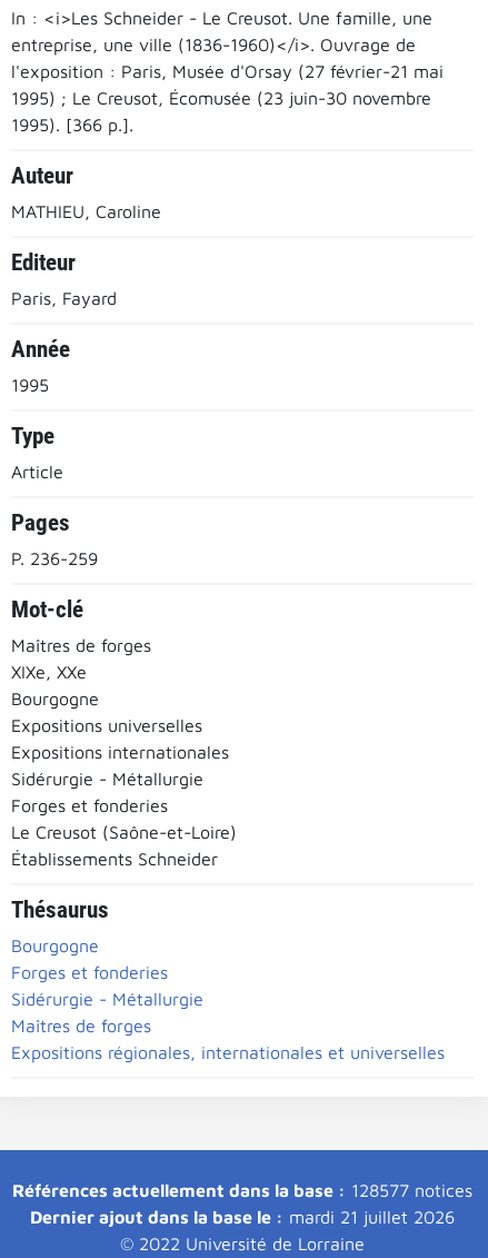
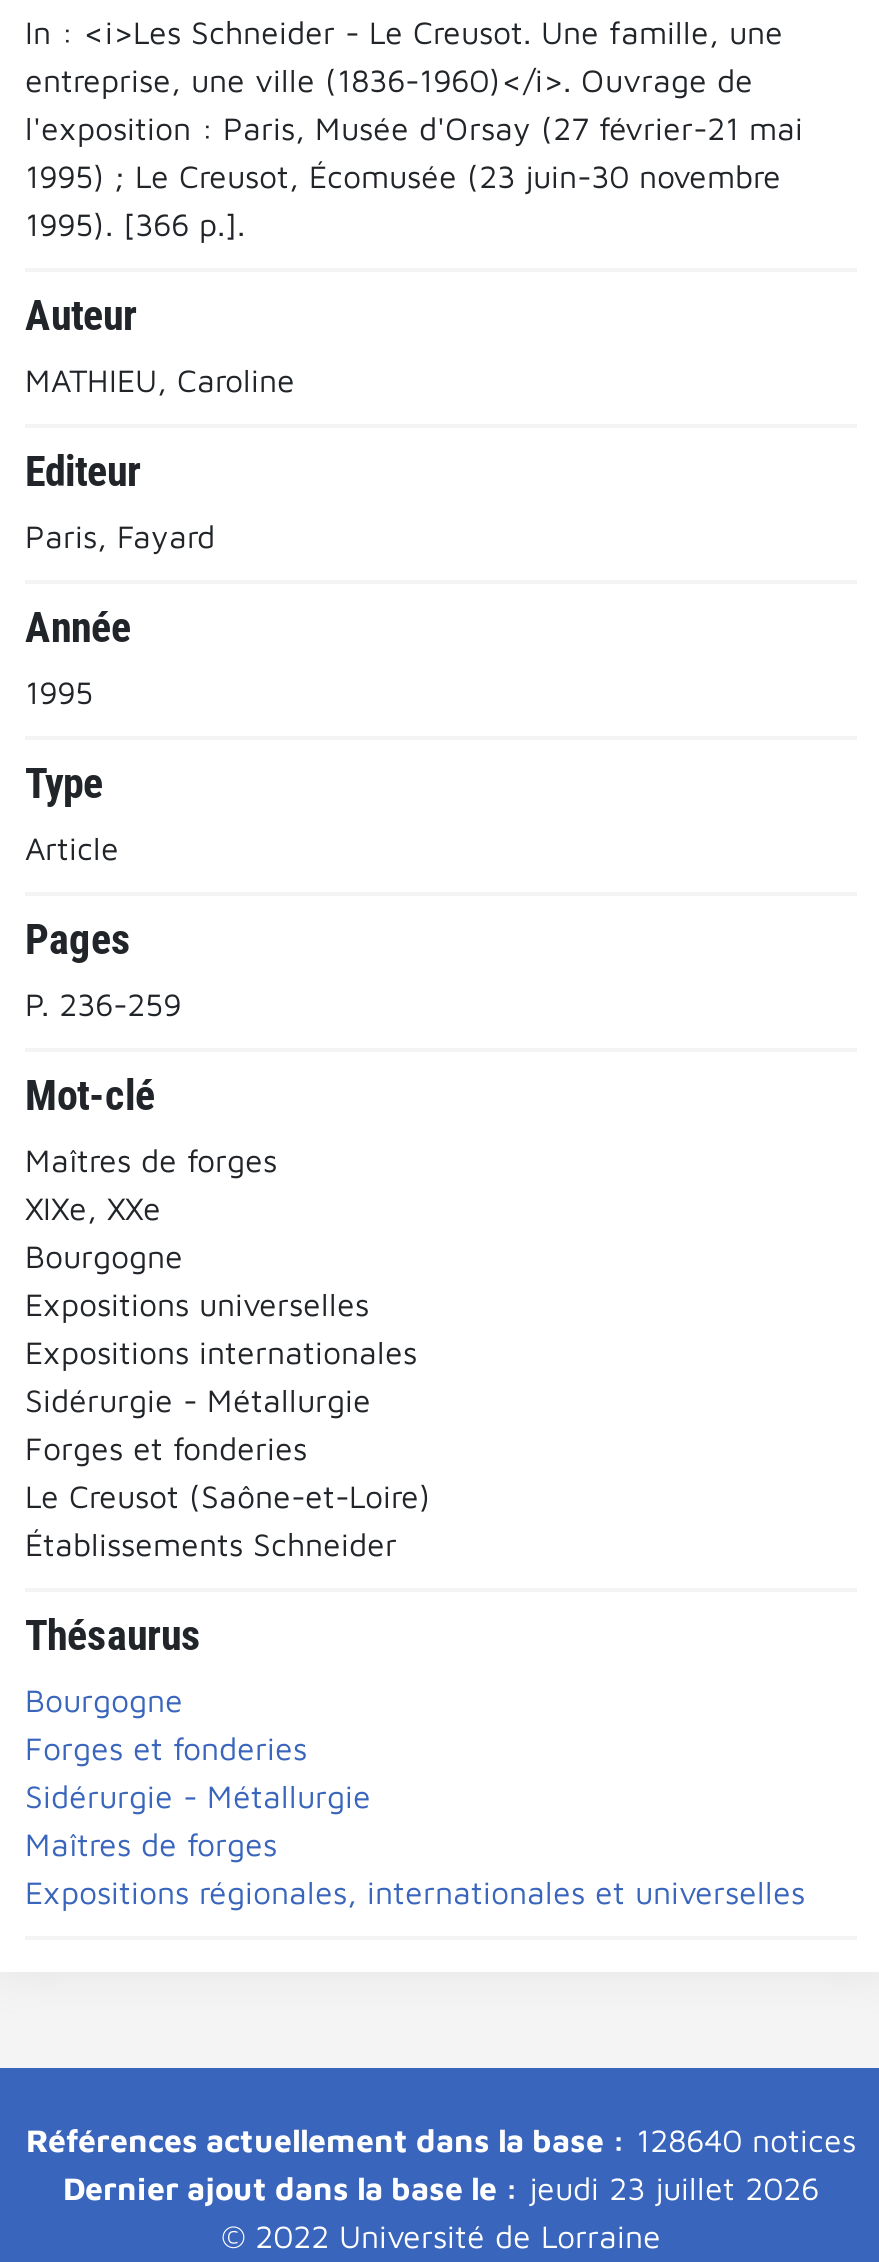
[12,1180,472,1200] Références actuellement dans la base : 128577 notices -> [26,2121,856,2157] Références actuellement dans la base : 128640 notices
[30,1206,455,1226] Dernier ajout dans la base le : mardi 21 juillet 2026 -> [63,2169,819,2205] Dernier ajout dans la base le : jeudi 23 juillet 2026

